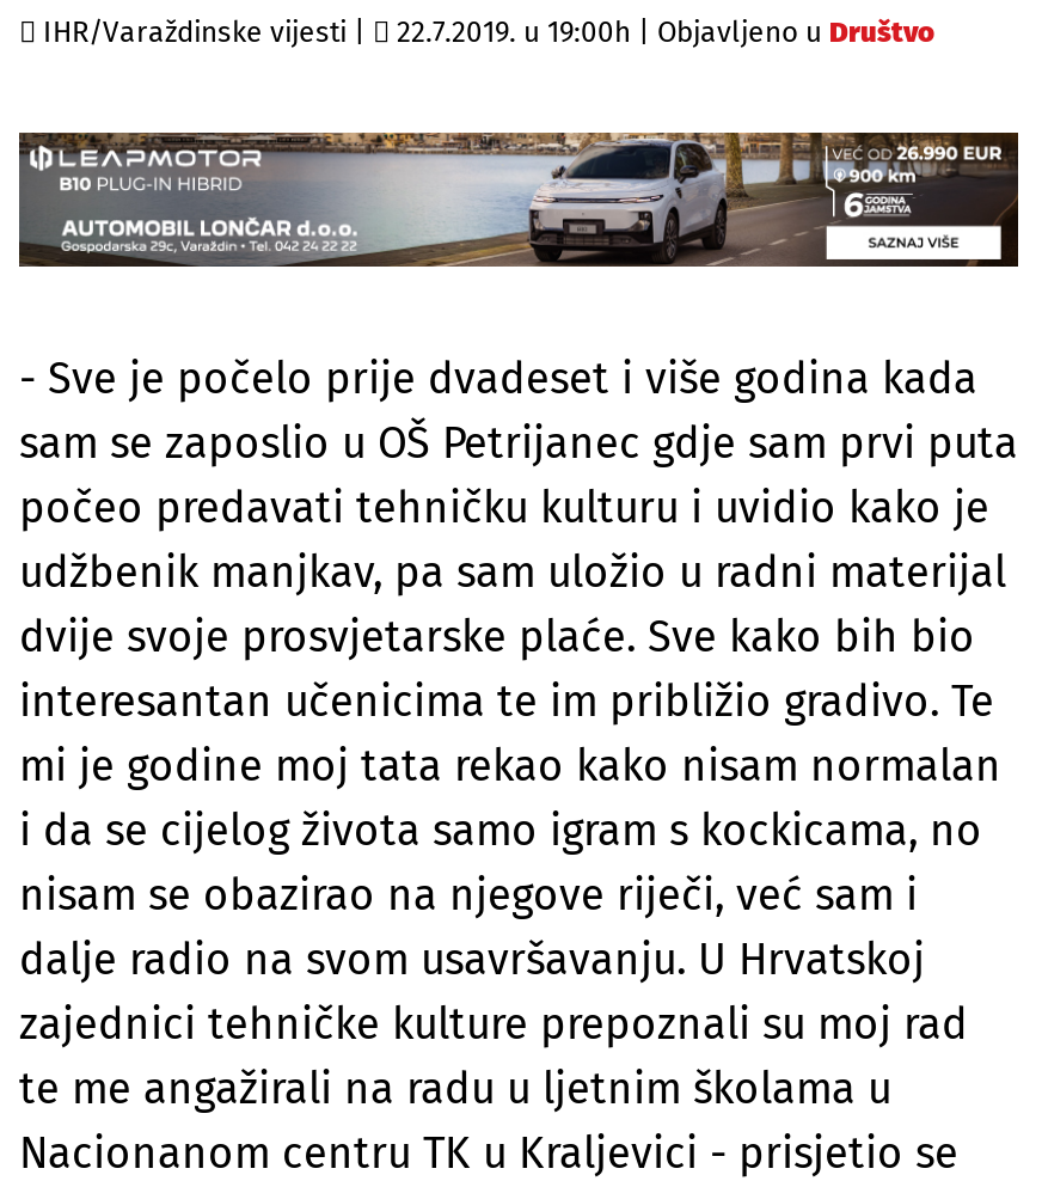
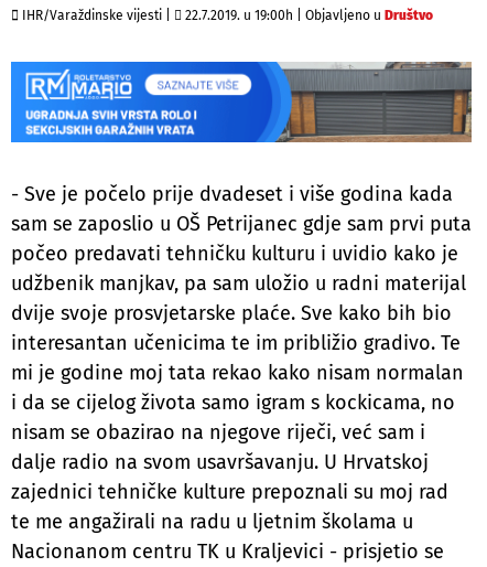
[17,130,1020,269] [image] -> [10,61,473,143] [image]

